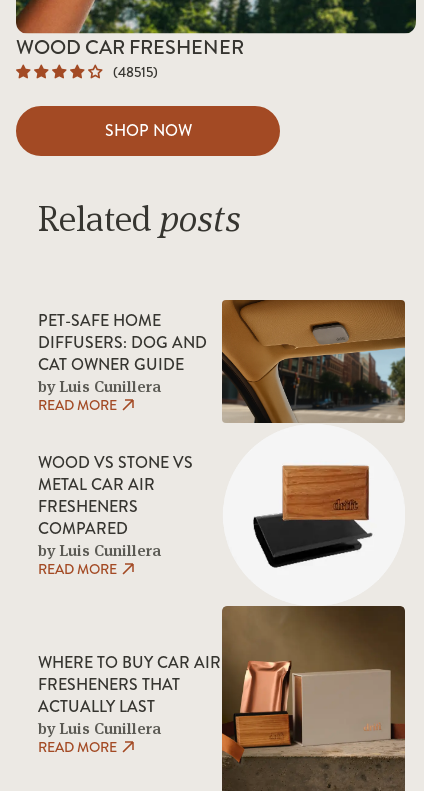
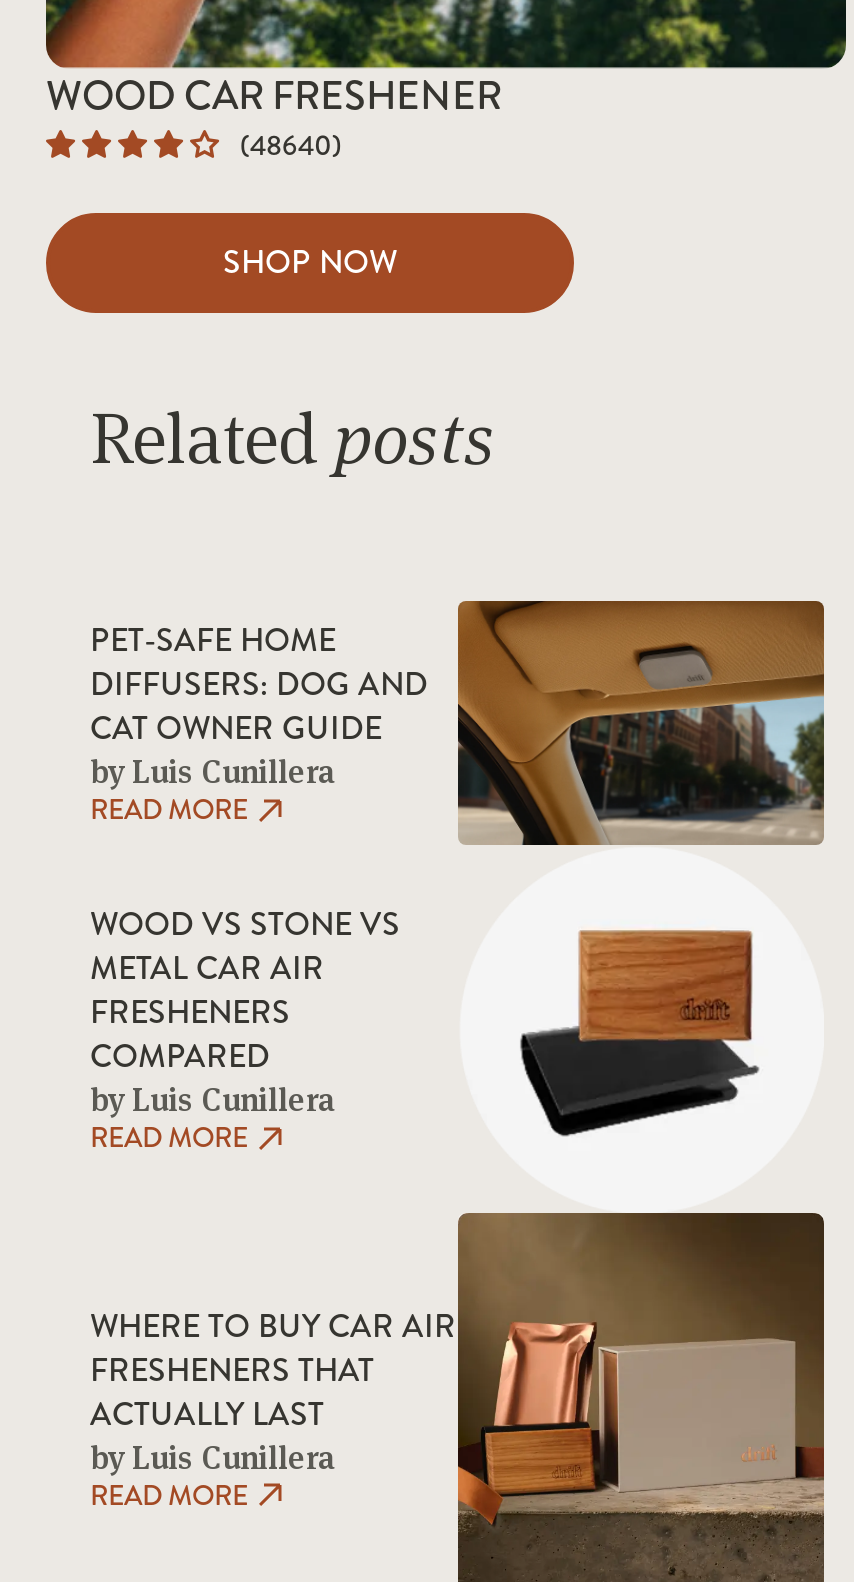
[113,62,158,82] (48515) -> [240,124,342,164] (48640)

